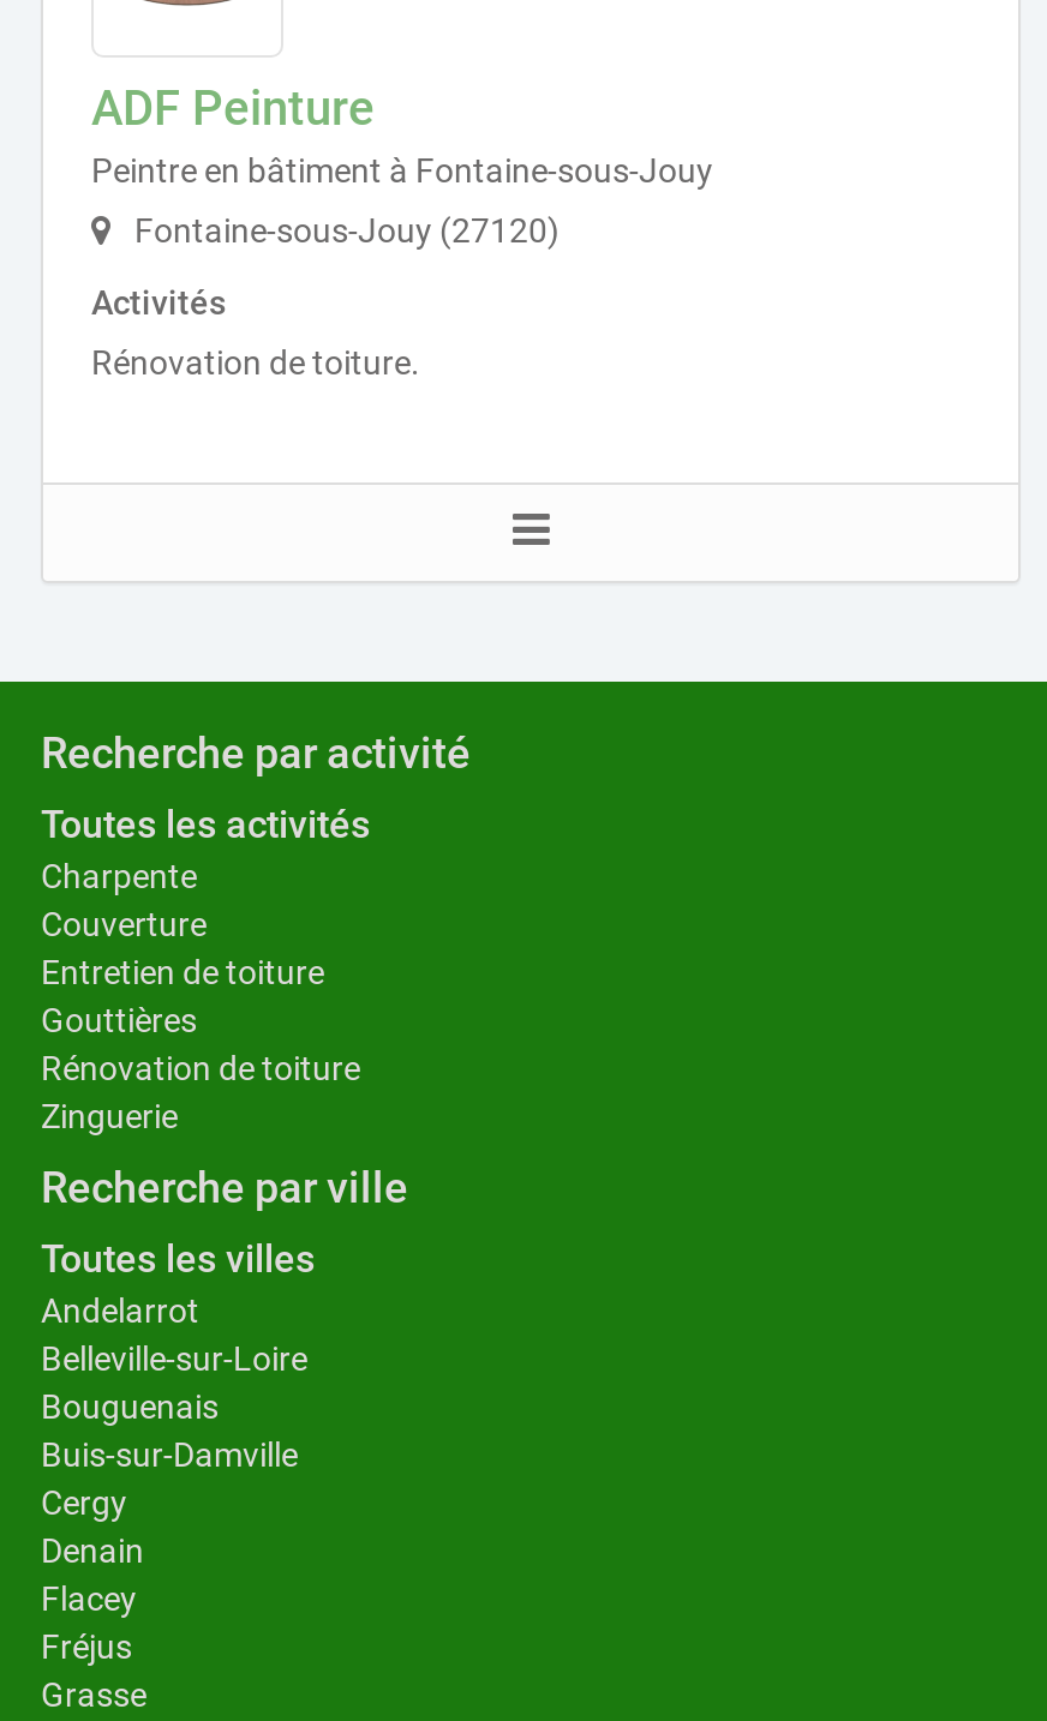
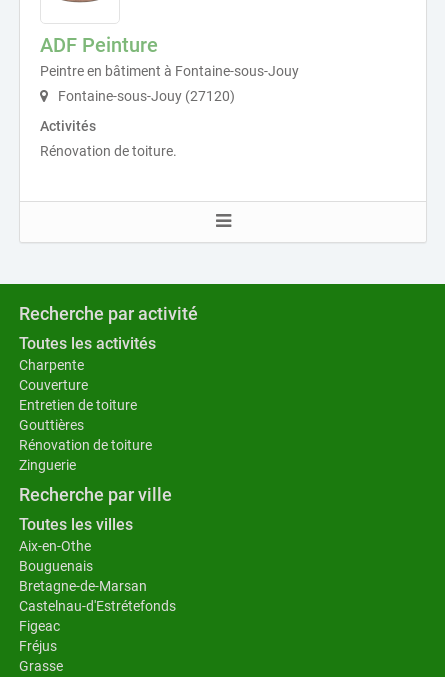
[41,1291,307,1378] Andelarrot | Belleville-sur-Loire -> [19,538,91,554] Aix-en-Othe
[41,1435,298,1618] Buis-sur-Damville | Cergy | Denain | Flacey -> [19,578,176,634] Bretagne-de-Marsan | Castelnau-d'Estrétefonds | Figeac

